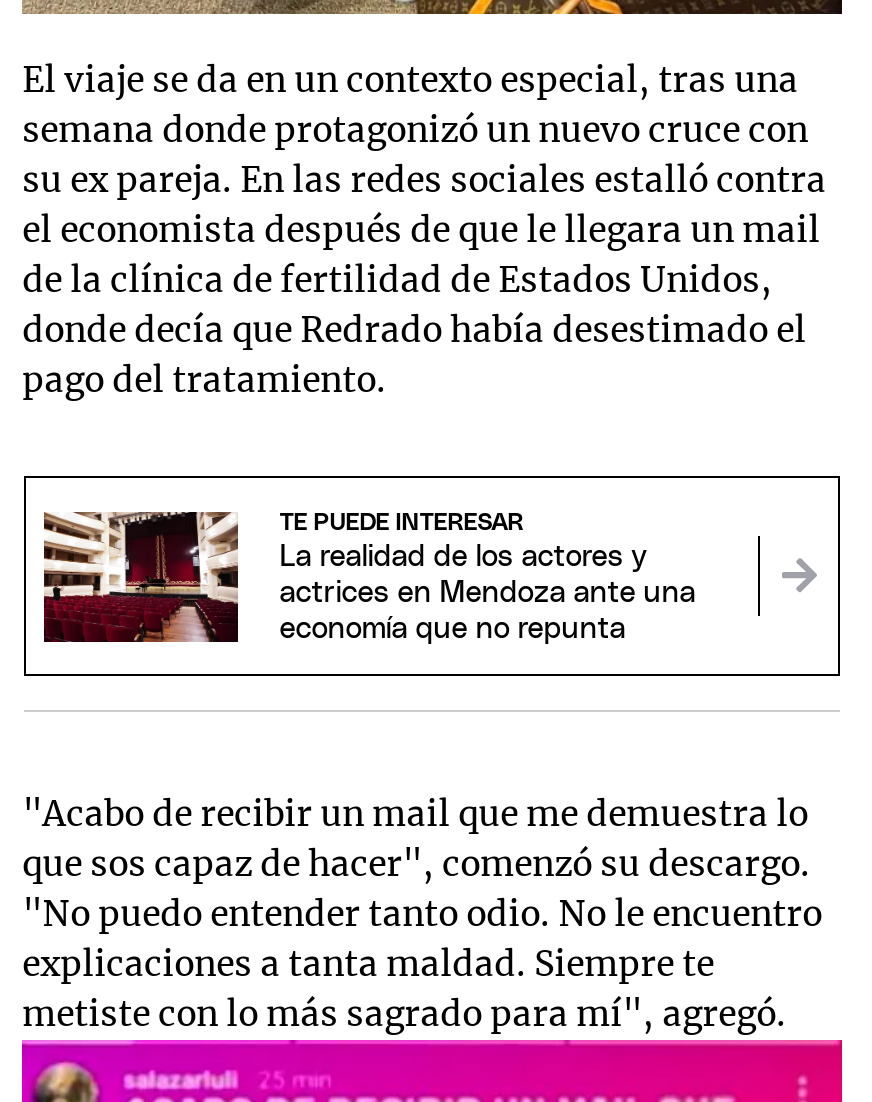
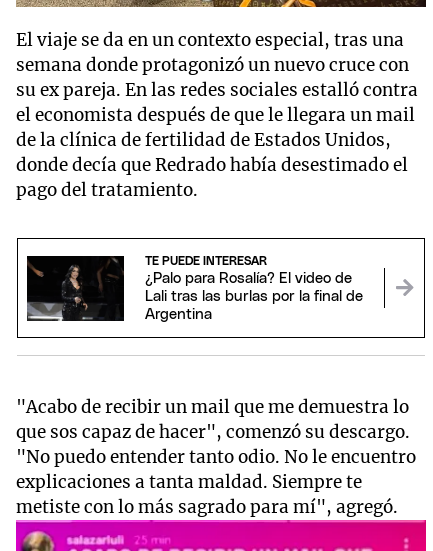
[42,510,696,644] [image] | La realidad de los actores y | actrices en Mendoza ante una | economía que no repunta -> [26,255,363,322] [image] | ¿Palo para Rosalía? El video de | Lali tras las burlas por la final de | Argentina

